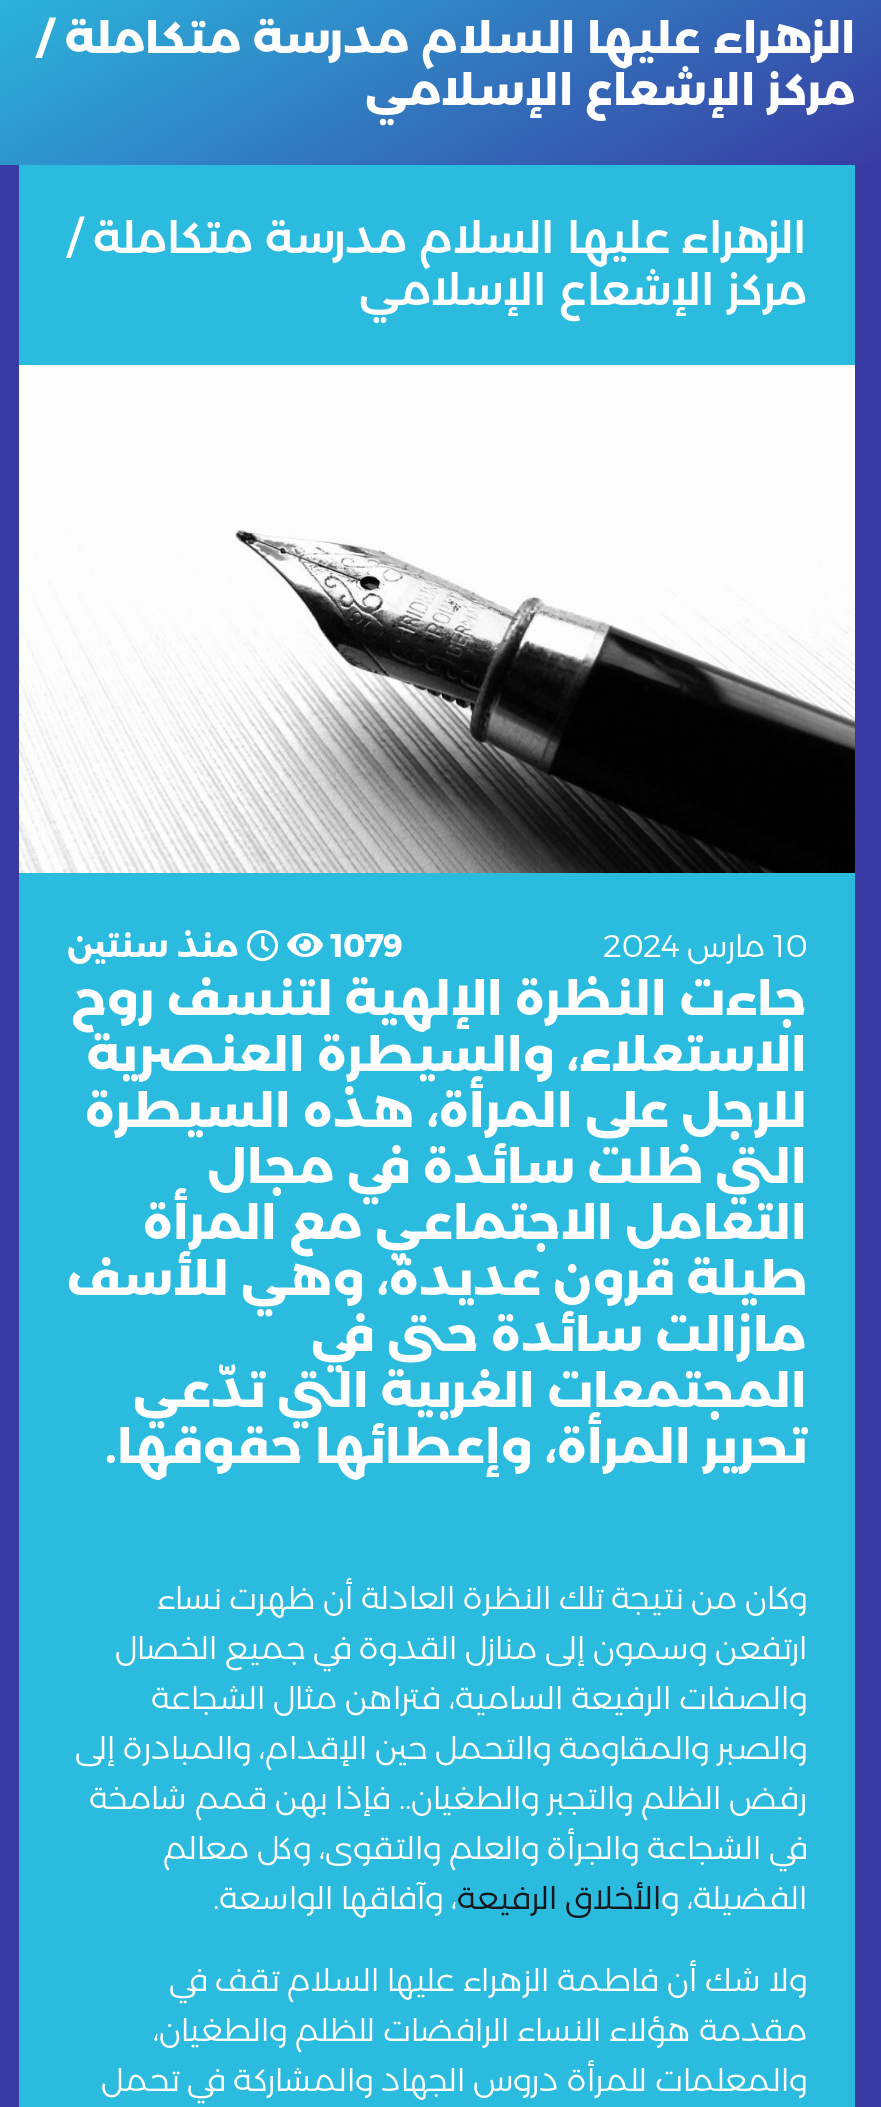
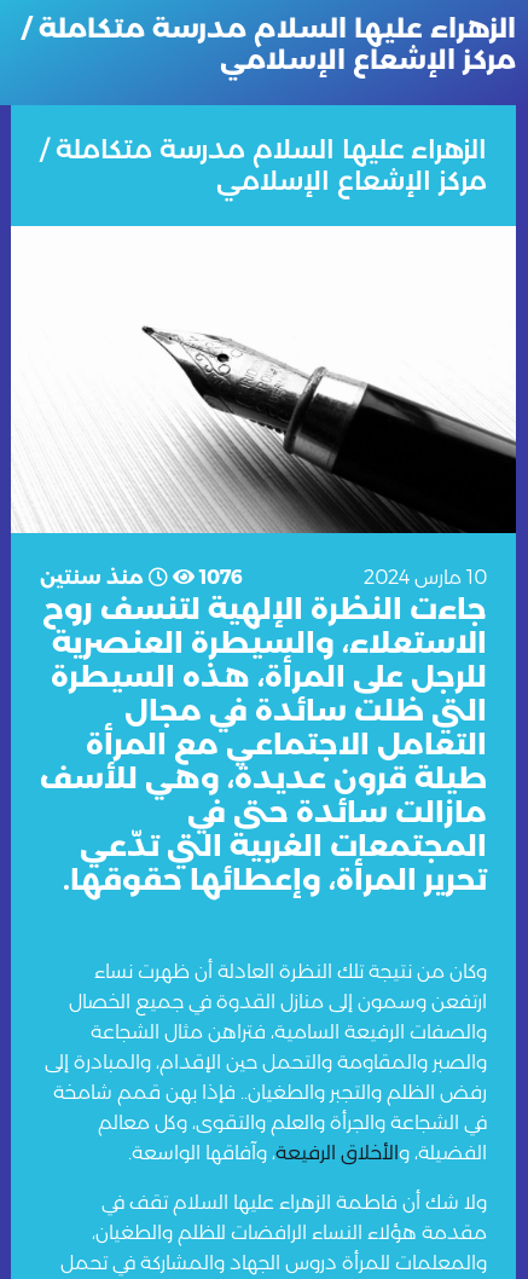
[331,927,403,965] 1079 -> [199,566,243,589] 1076

